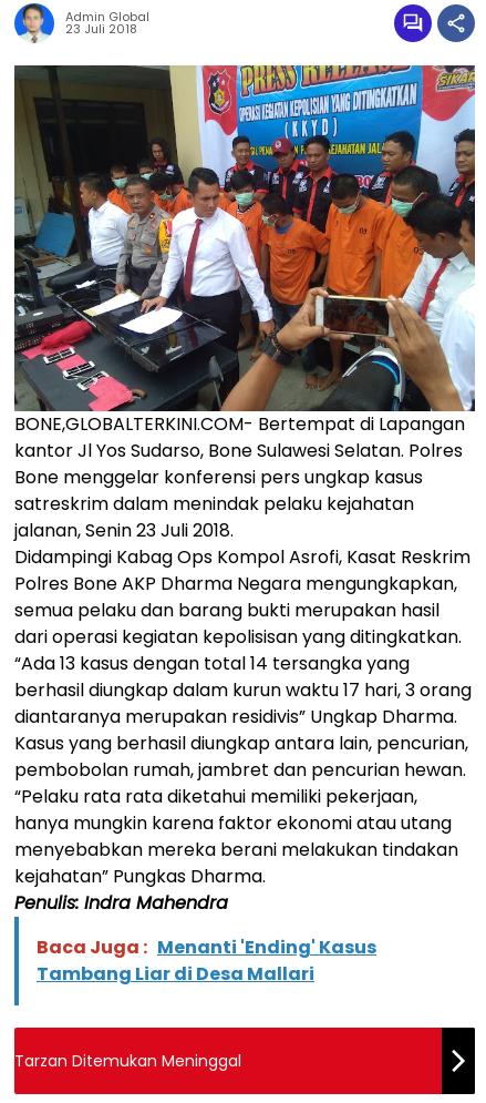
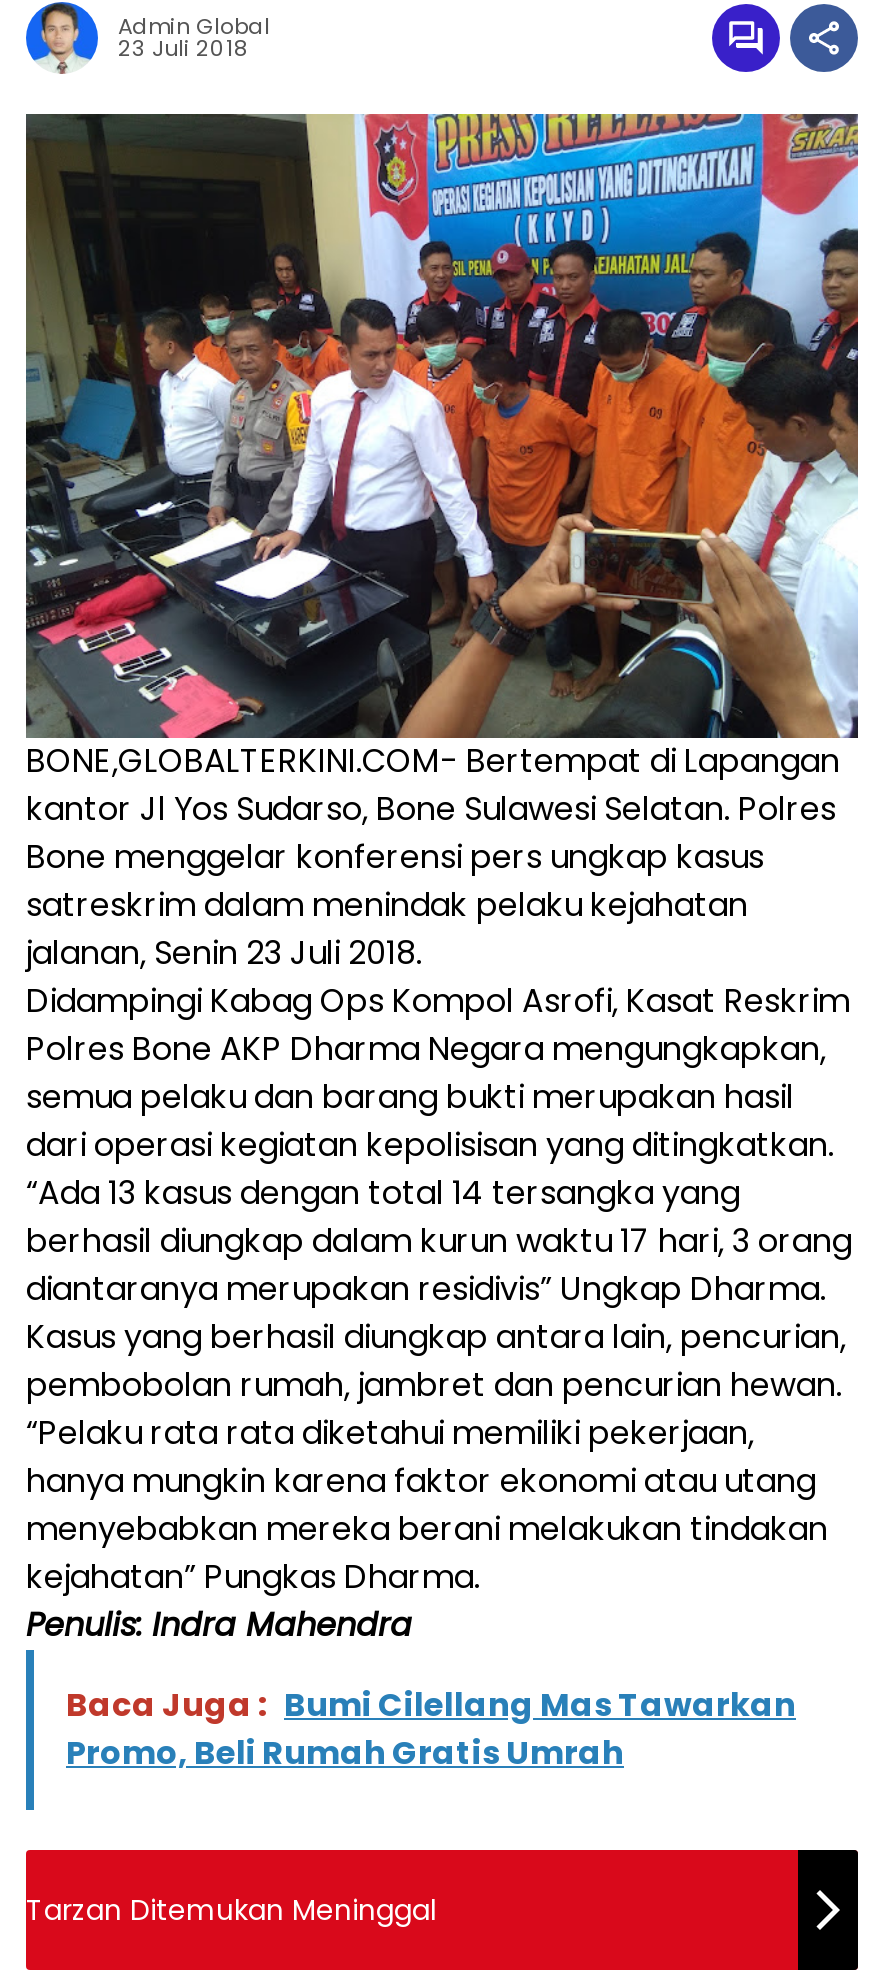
[37,935,376,987] Baca Juga : Menanti 'Ending' Kasus | Tambang Liar di Desa Mallari -> [66,1682,796,1776] Baca Juga : Bumi Cilellang Mas Tawarkan | Promo, Beli Rumah Gratis Umrah

